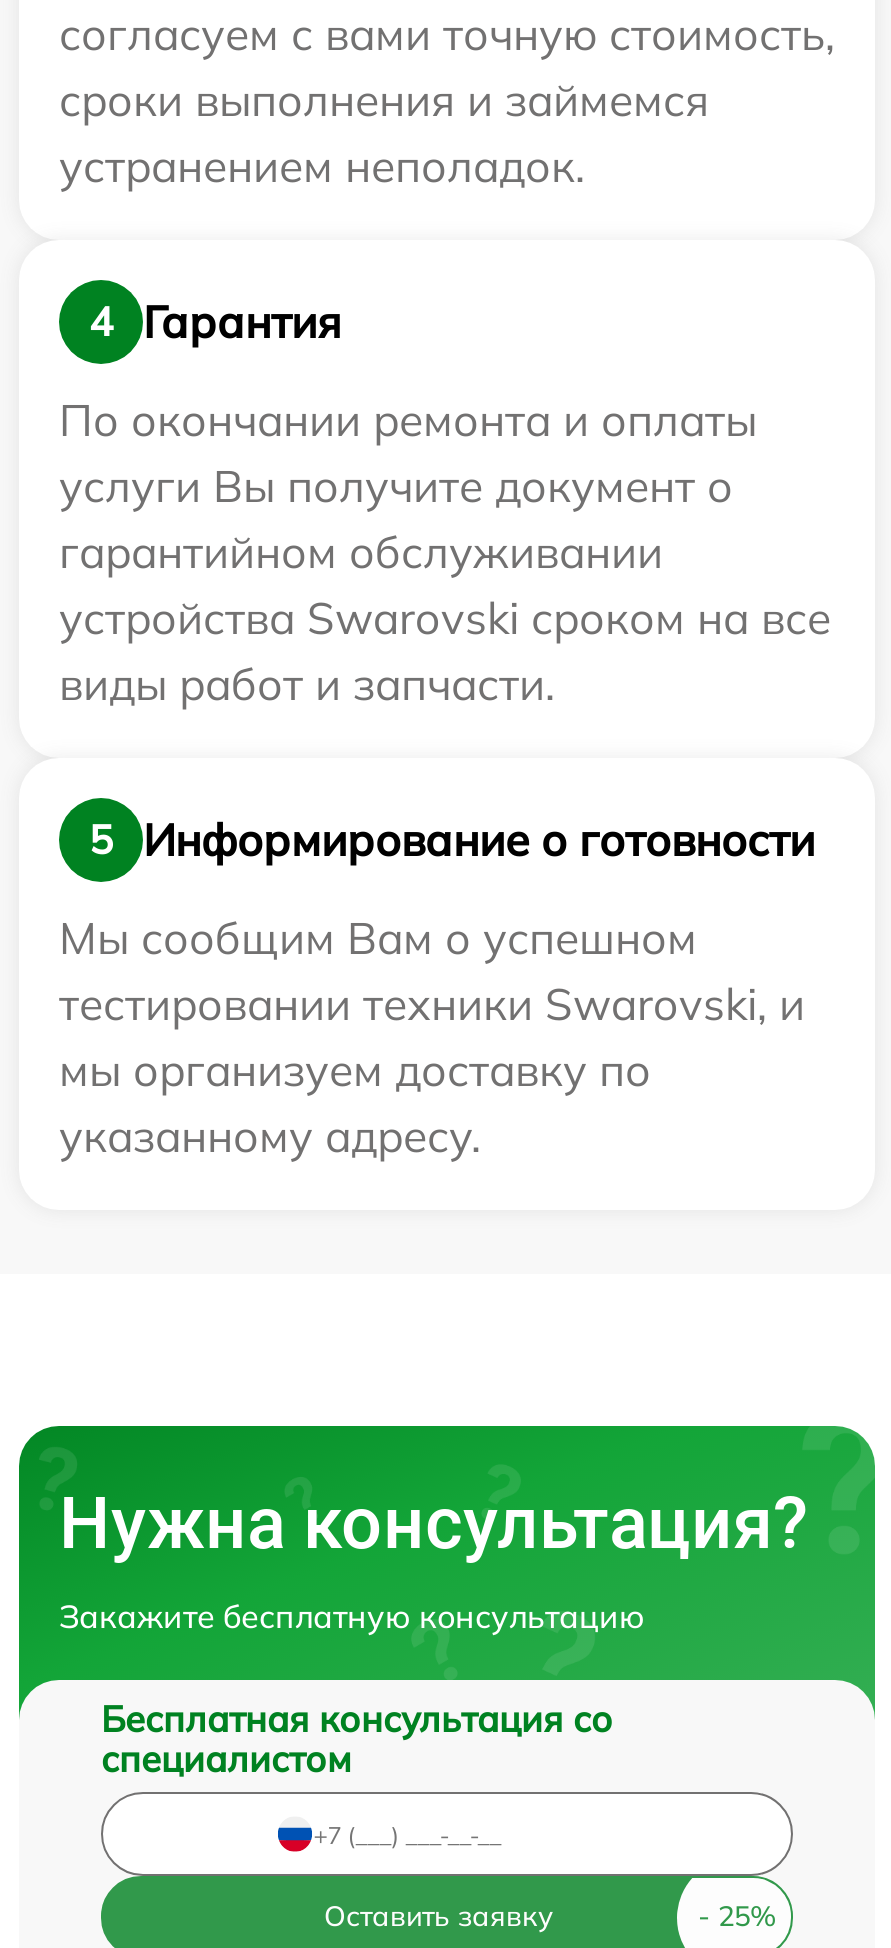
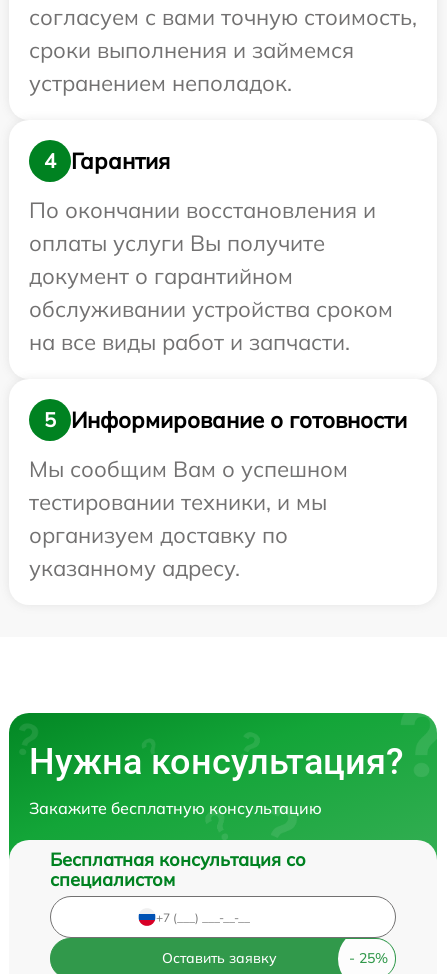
[59,393,831,713] По окончании ремонта и оплаты | услуги Вы получите документ о | гарантийном обслуживании | устройства Swarovski сроком на все | виды работ и запчасти. -> [29,196,393,356] По окончании восстановления и | оплаты услуги Вы получите | документ о гарантийном | обслуживании устройства сроком | на все виды работ и запчасти.
[59,977,805,1099] тестировании техники Swarovski, и | мы организуем доставку по -> [29,488,327,549] тестировании техники, и мы | организуем доставку по

